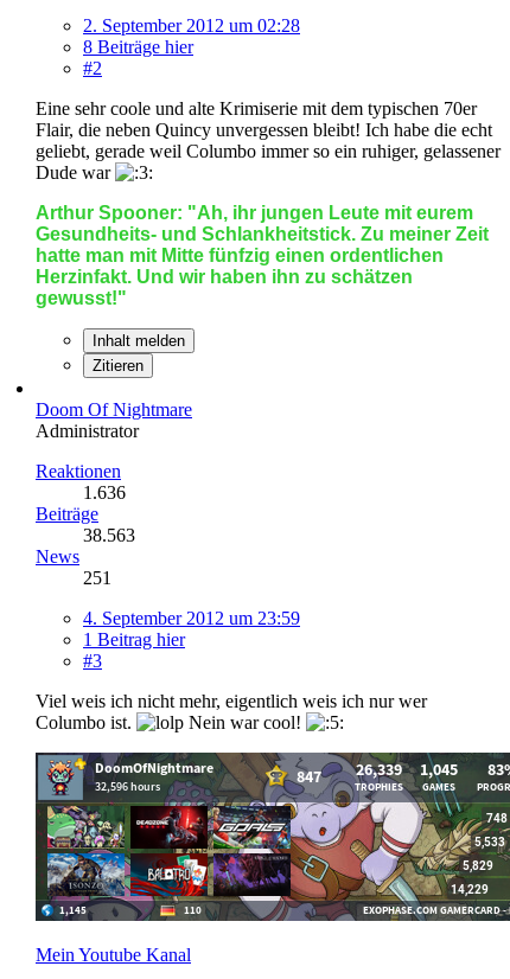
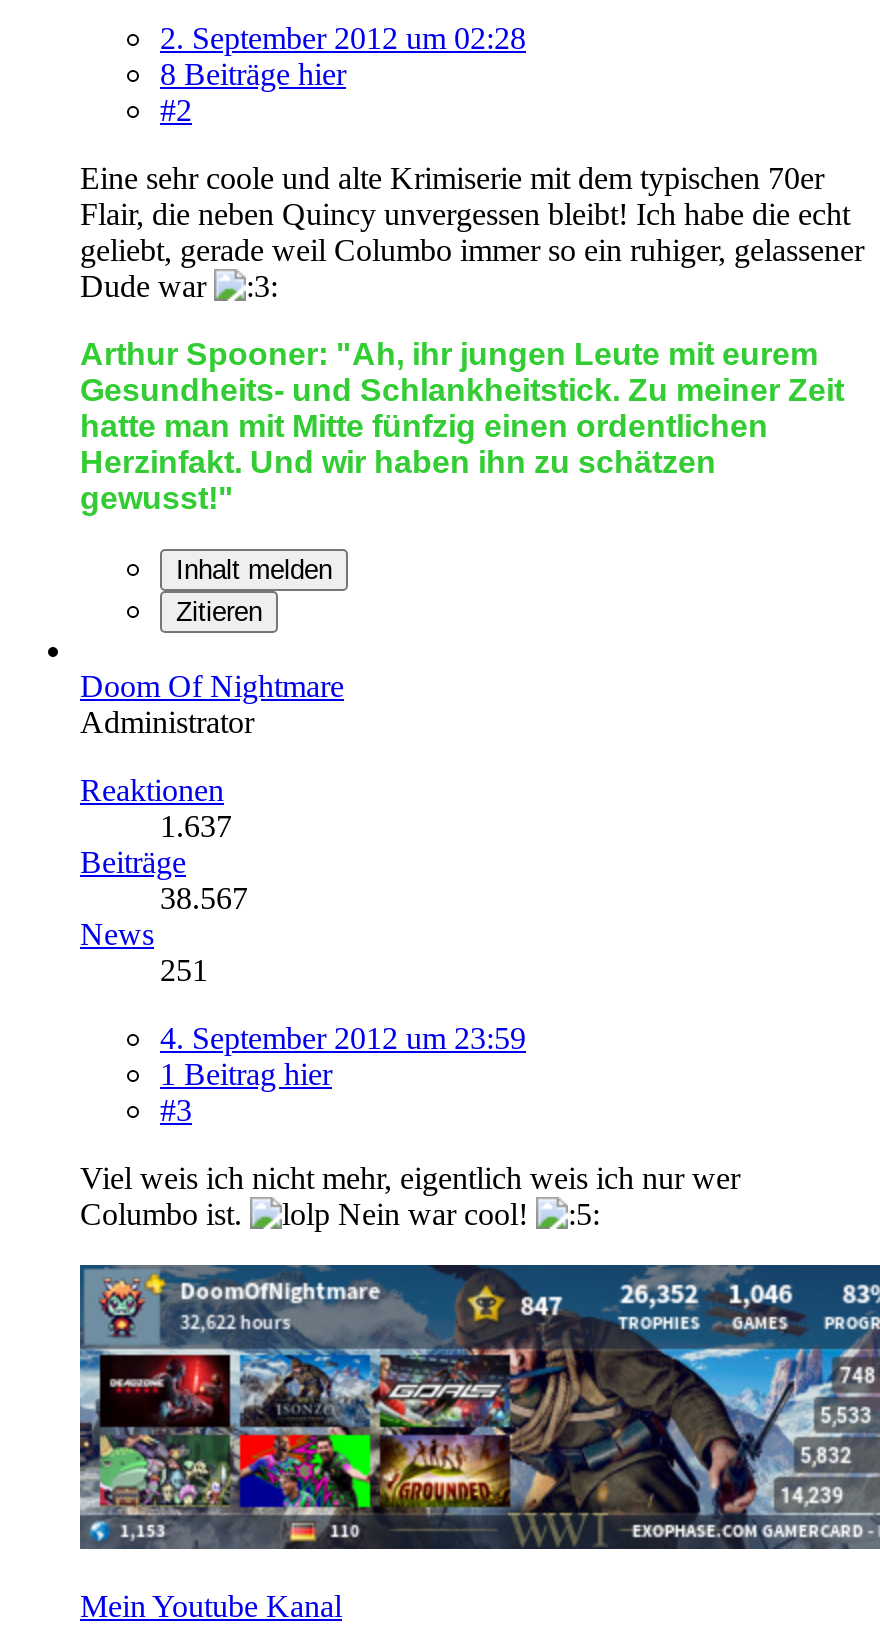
[83,482,126,502] 1.636 -> [160,809,232,843] 1.637
[83,525,135,545] 38.563 -> [160,881,248,915] 38.567
[34,753,506,921] [image] -> [78,1265,874,1549] [image]

